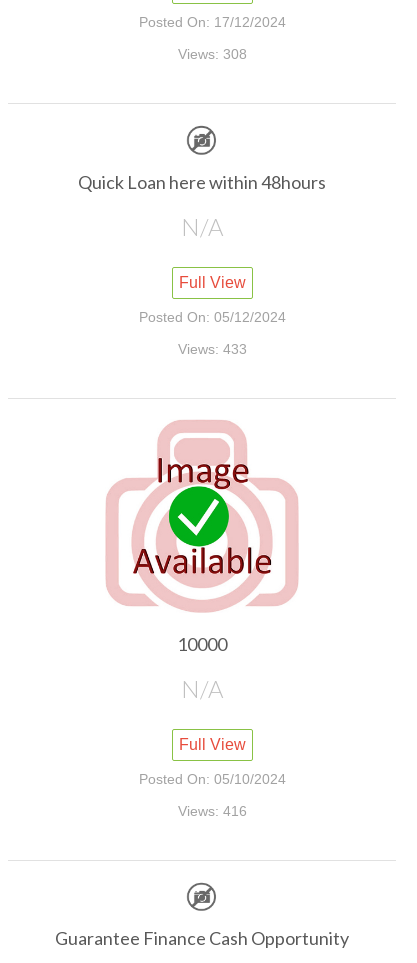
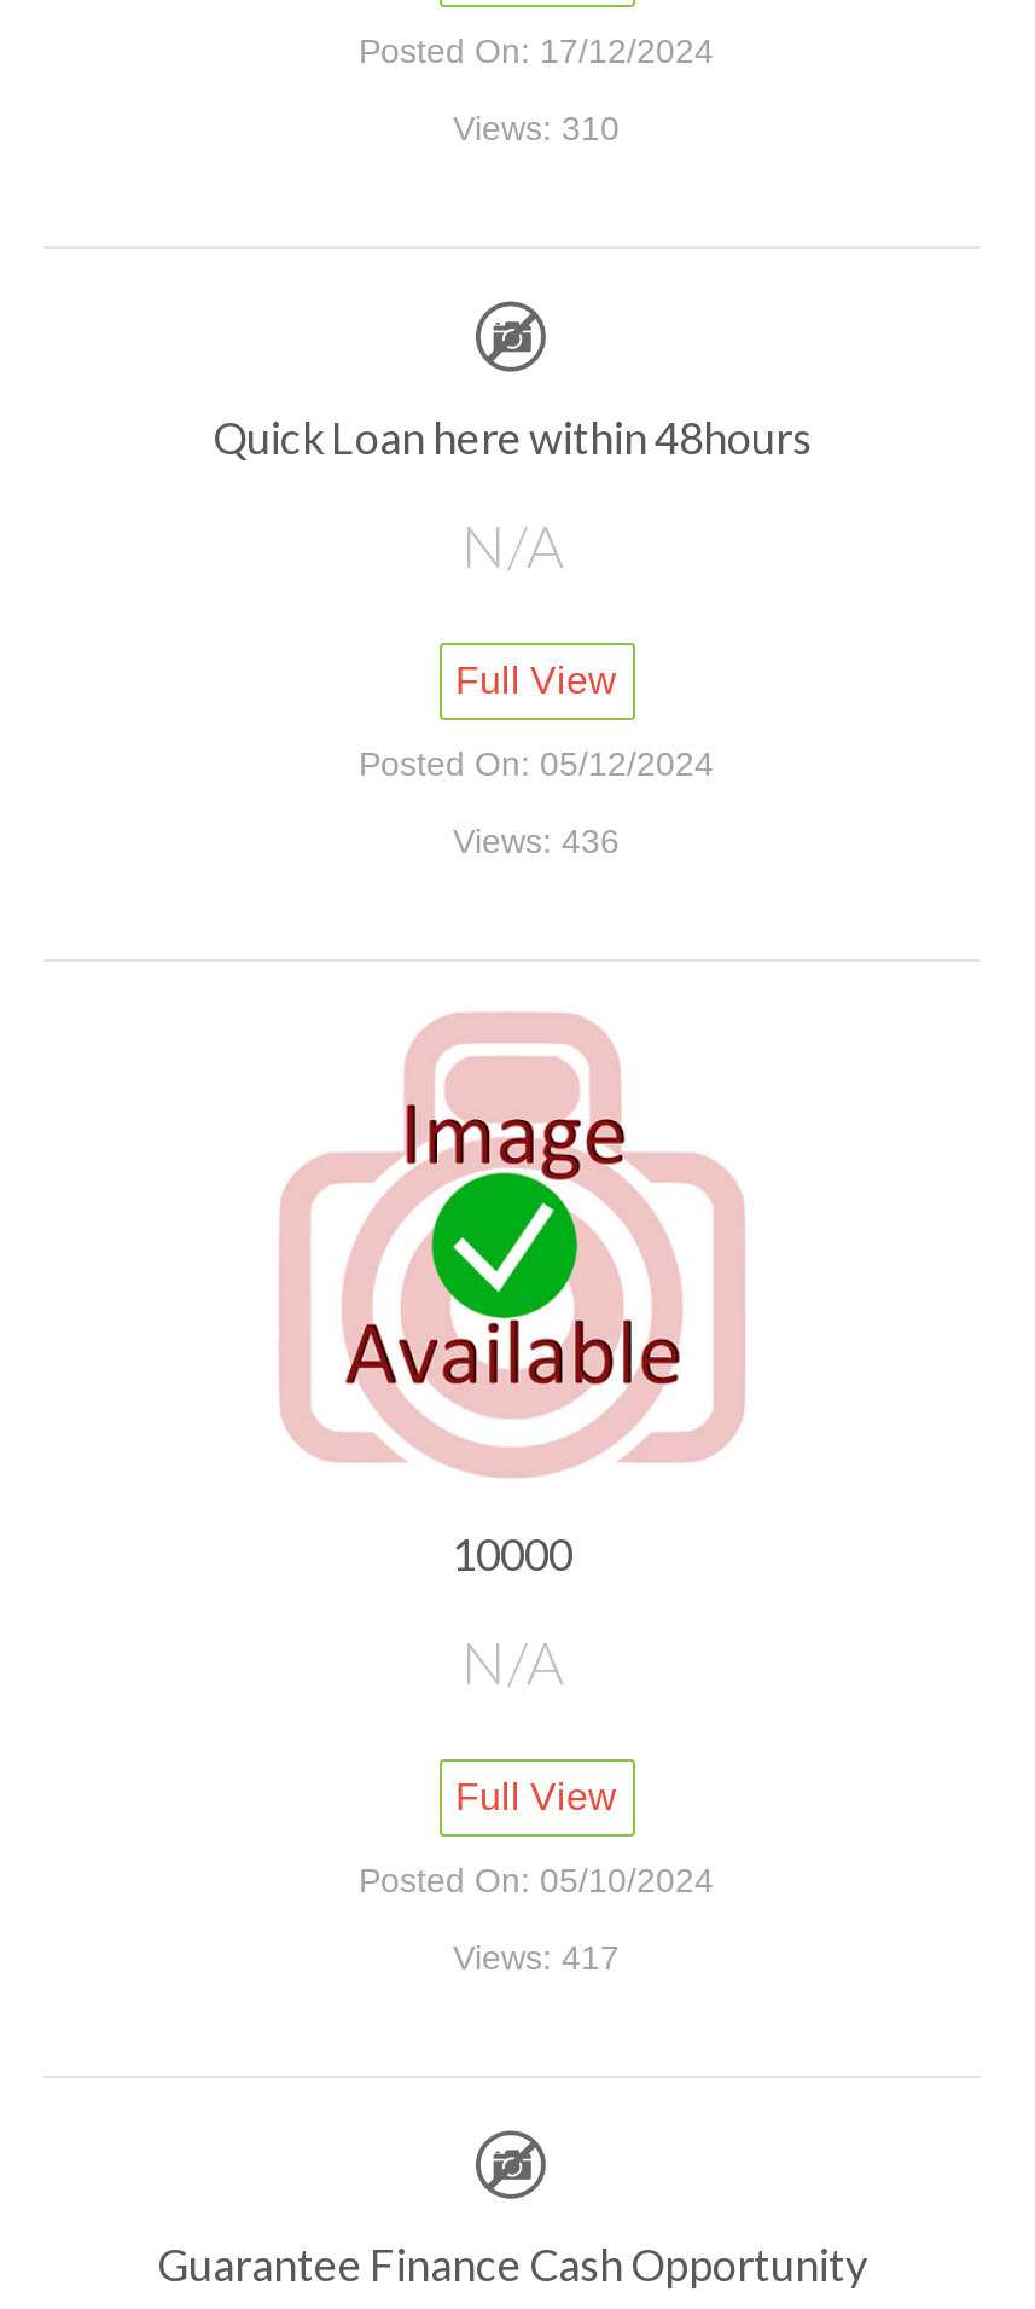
[177,46,246,62] Views: 308 -> [453,108,620,146] Views: 310
[177,340,246,356] Views: 433 -> [453,820,620,859] Views: 436
[177,802,246,818] Views: 416 -> [453,1937,620,1976] Views: 417

